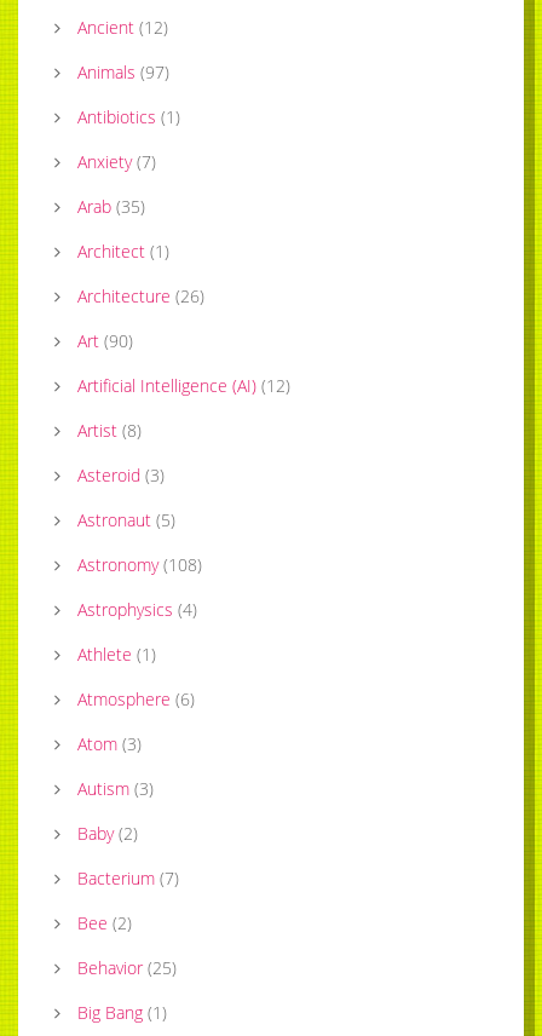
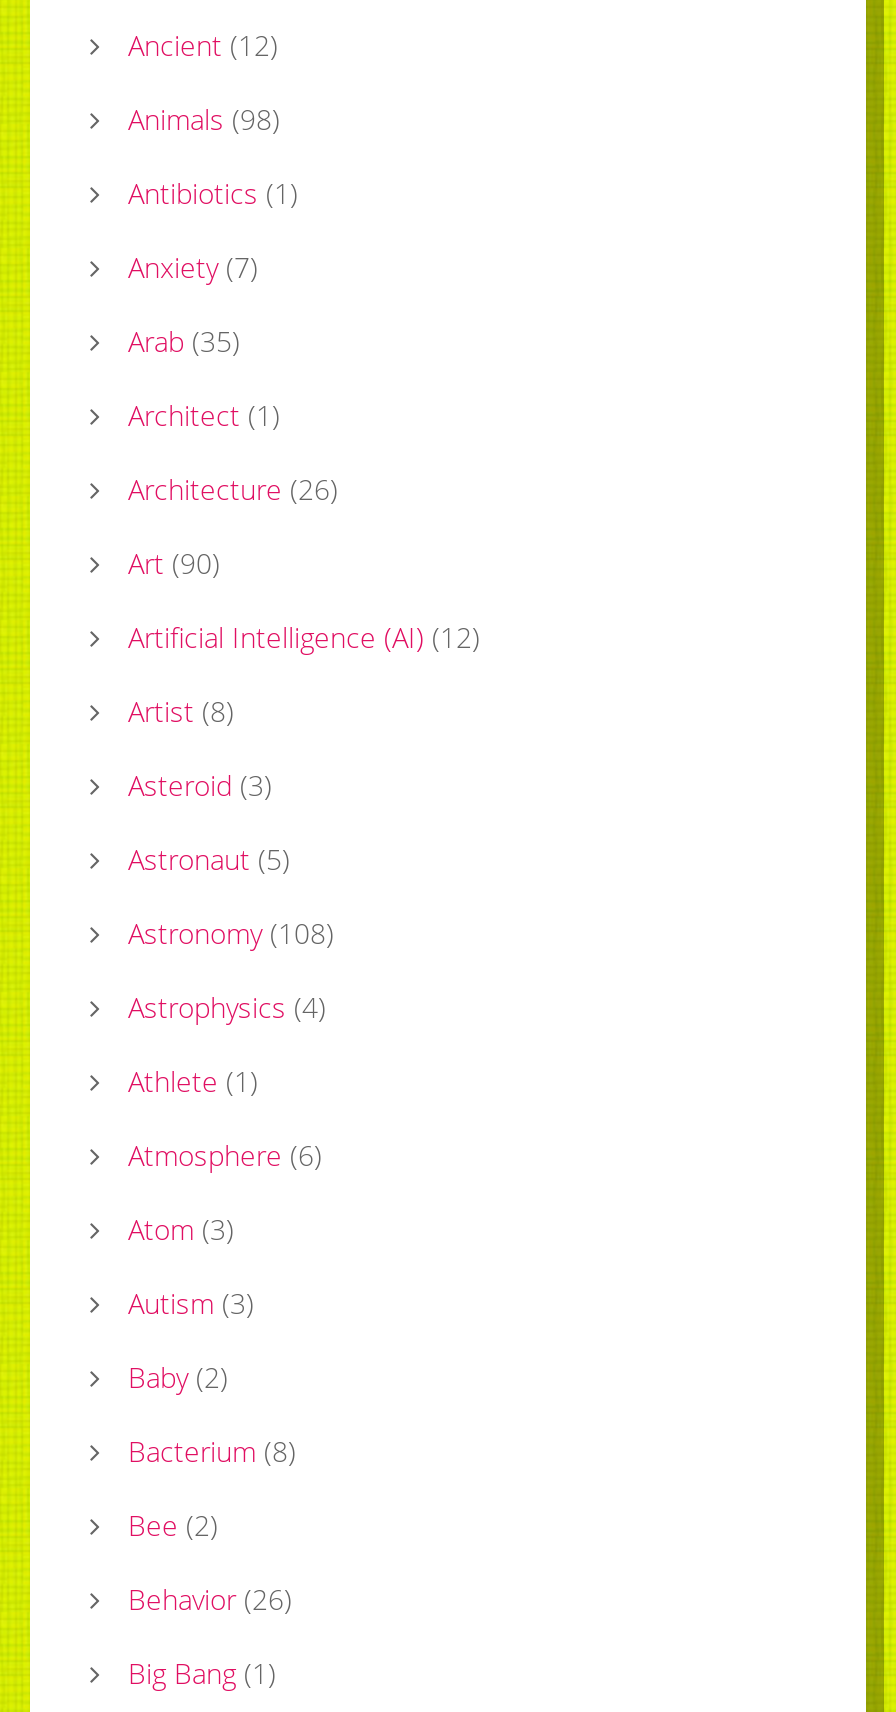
[77,61,169,84] Animals (97) -> [128,100,280,138] Animals (98)
[77,867,179,890] Bacterium (7) -> [128,1432,296,1470] Bacterium (8)
[77,956,177,979] Behavior (25) -> [128,1580,292,1618] Behavior (26)

